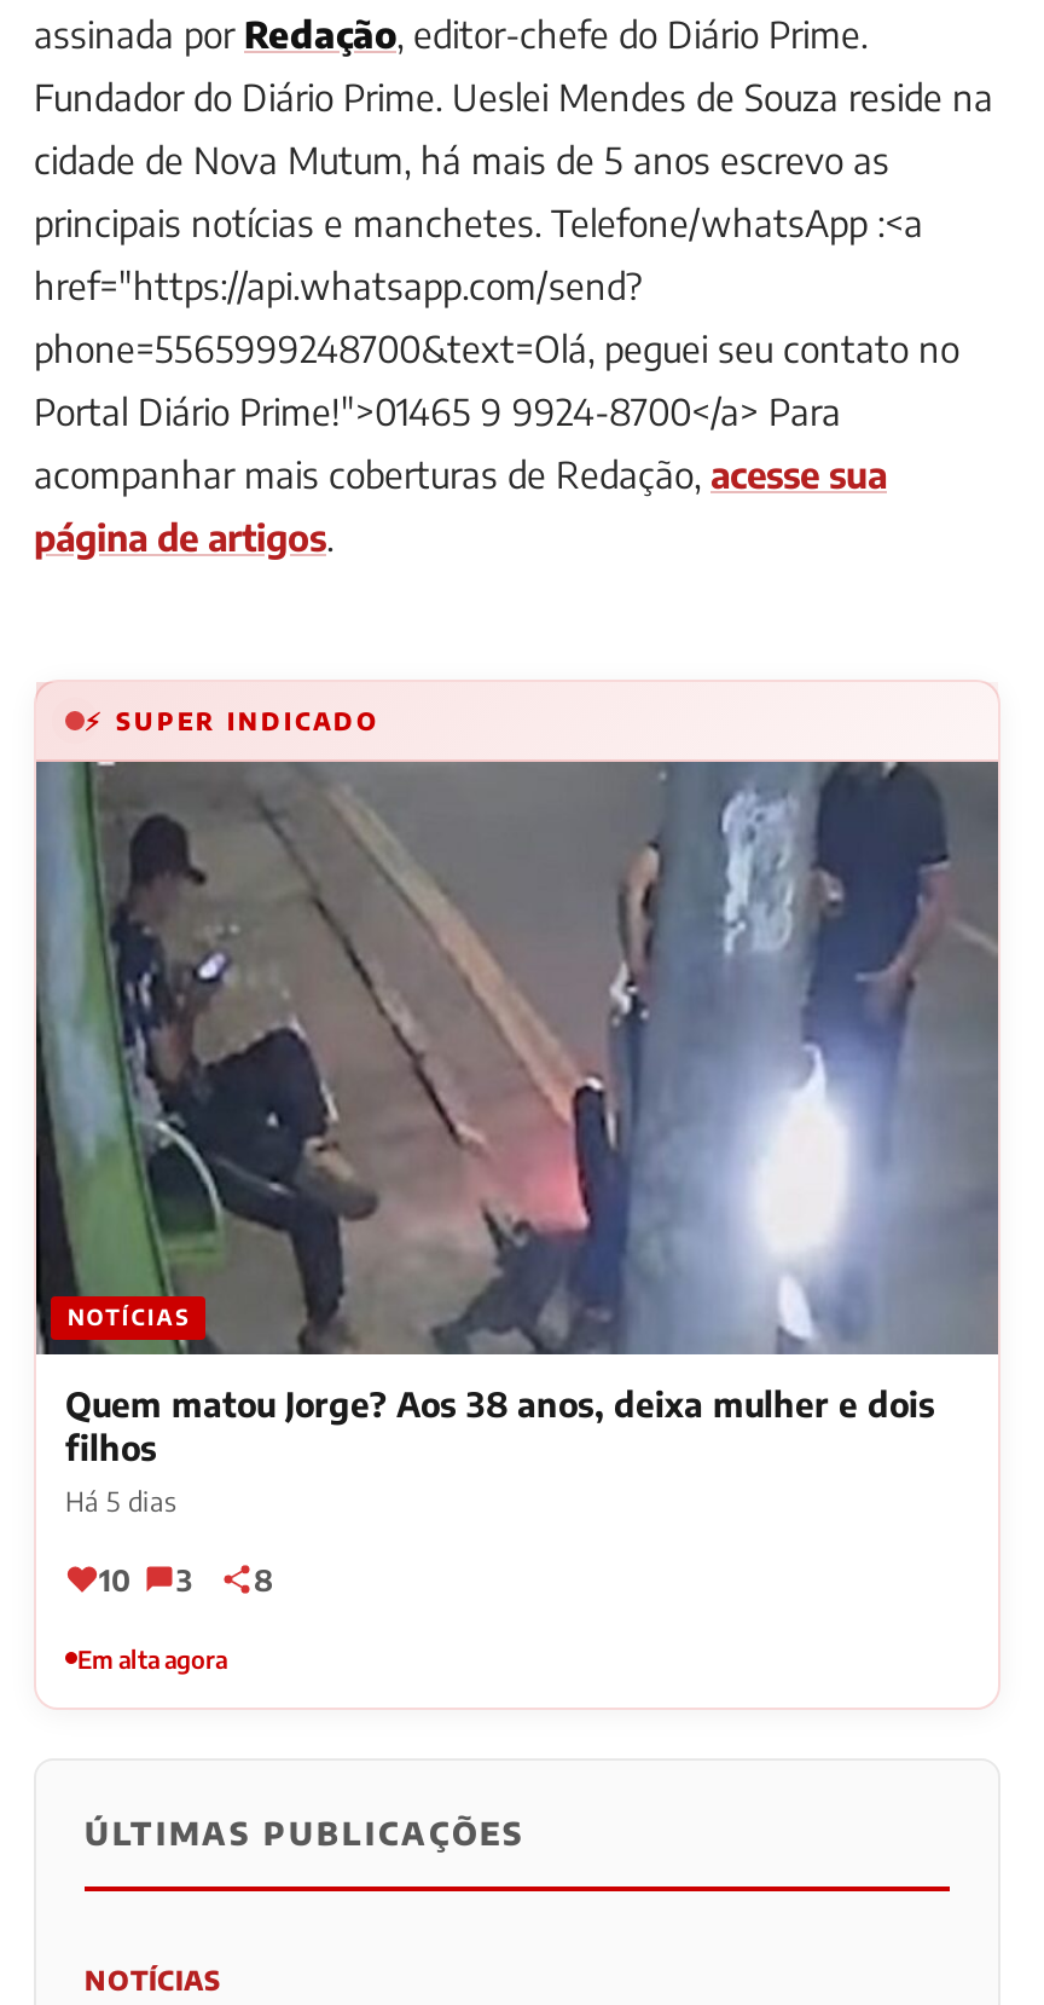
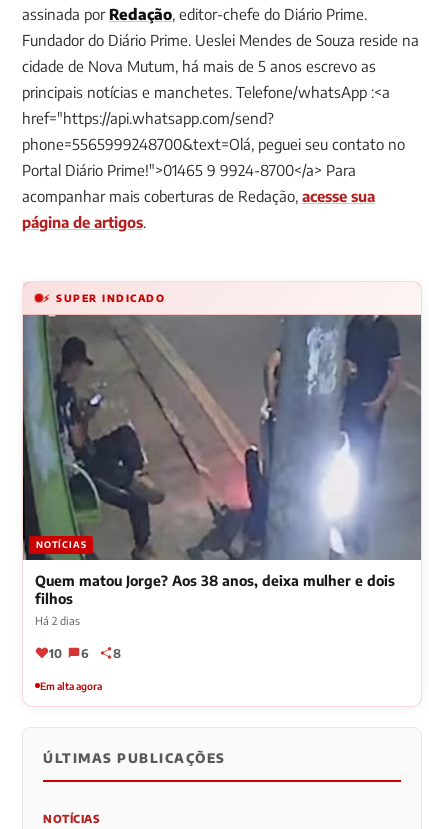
[65,1484,176,1515] Há 5 dias -> [35,614,80,627] Há 2 dias
[99,1561,273,1598] 10 3 8 -> [49,646,121,661] 10 6 8

